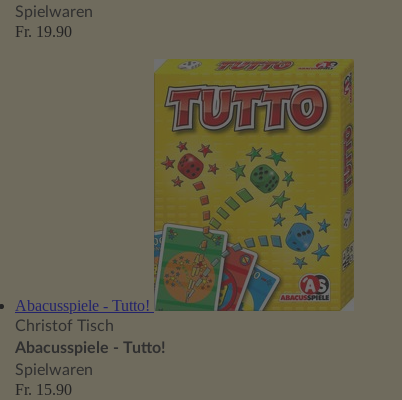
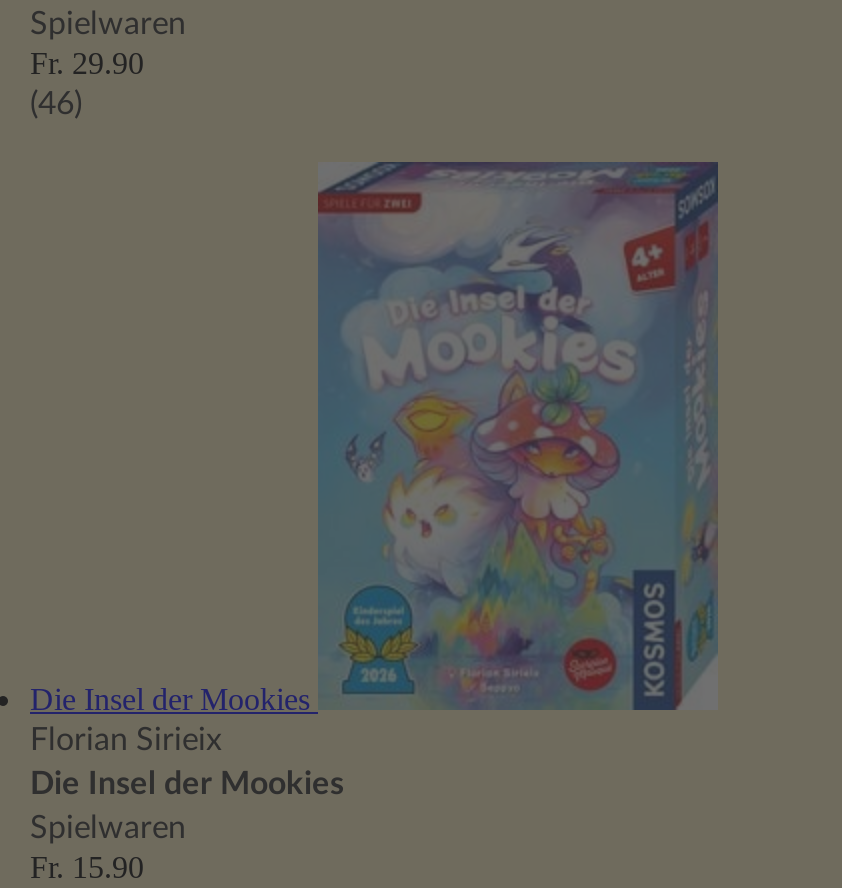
[15,23,72,40] Fr. 19.90 -> [30,46,144,120] Fr. 29.90 | (46)
[15,58,359,356] [image] | Abacusspiele - Tutto! | Christof Tisch | Abacusspiele - Tutto! -> [30,160,720,800] [image] | Die Insel der Mookies | Florian Sirieix | Die Insel der Mookies

